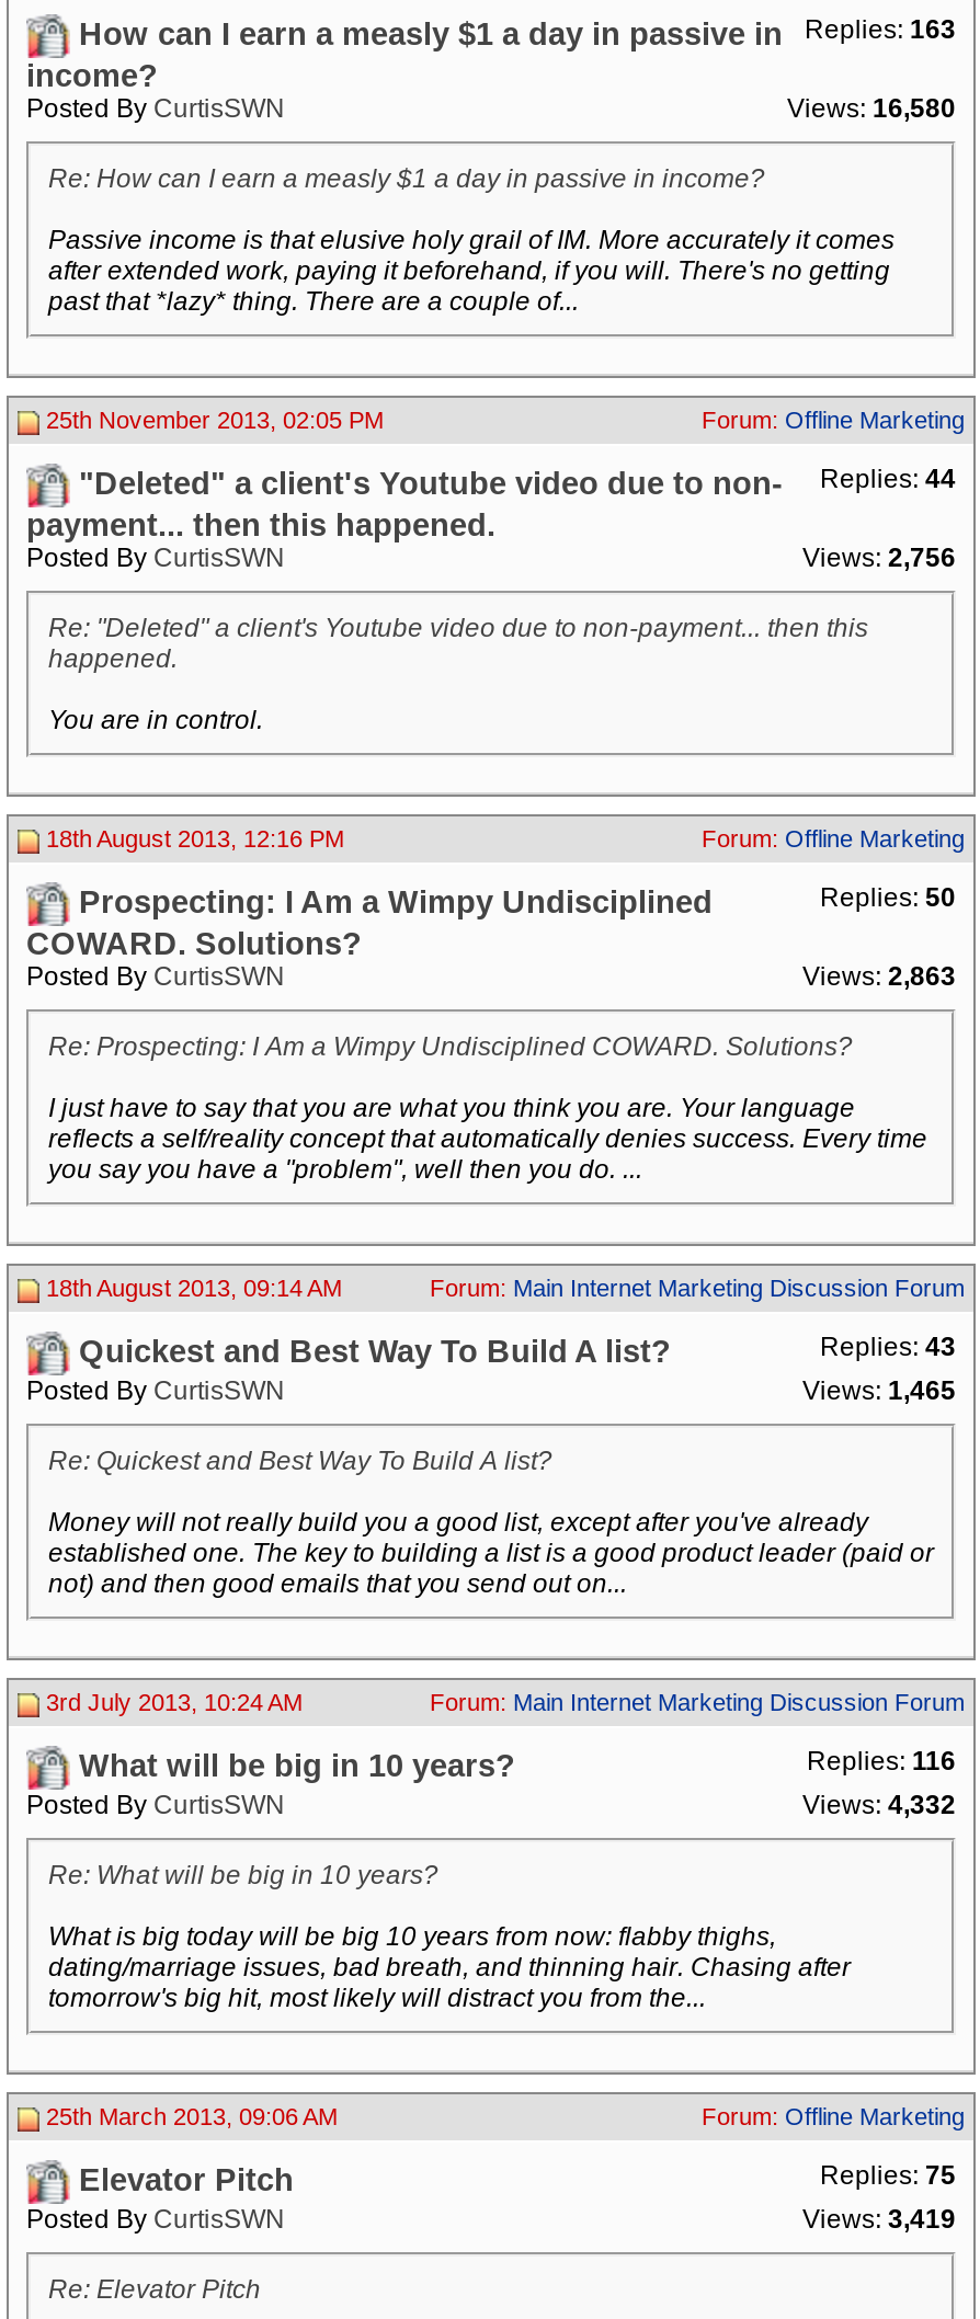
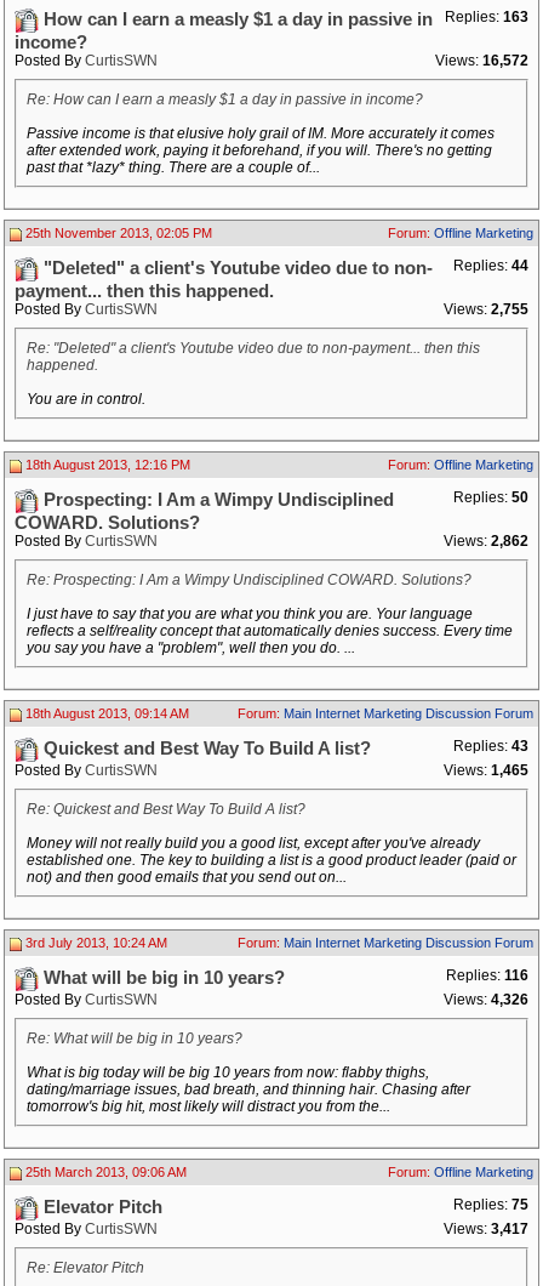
[787,93,956,124] Views: 16,580 -> [435,52,528,69] Views: 16,572
[802,542,956,573] Views: 2,756 -> [444,301,528,318] Views: 2,755
[802,961,956,992] Views: 2,863 -> [444,533,528,550] Views: 2,862
[802,1790,956,1820] Views: 4,332 -> [444,991,528,1008] Views: 4,326
[802,2204,956,2235] Views: 3,419 -> [444,1220,528,1237] Views: 3,417

